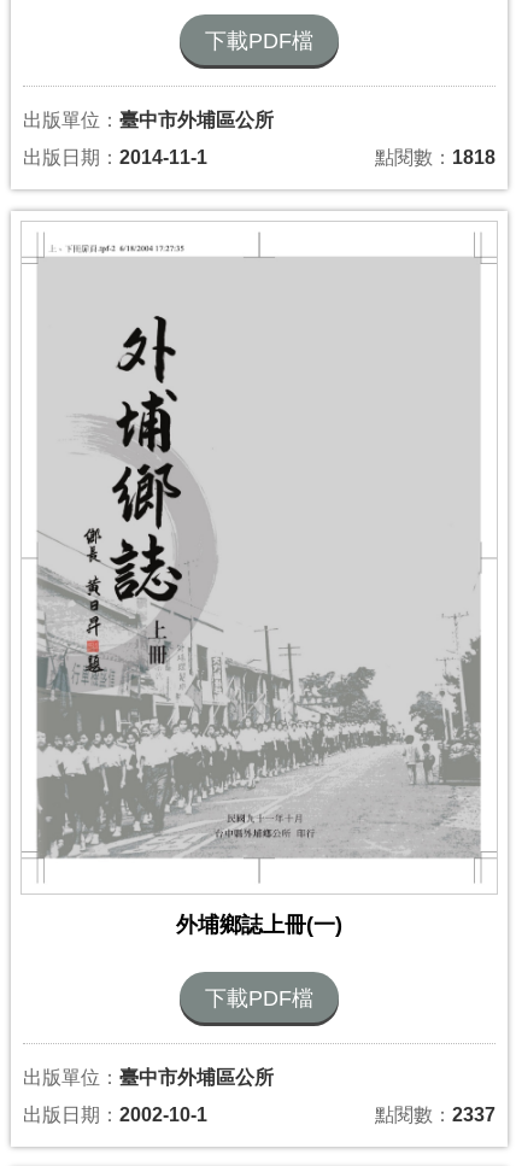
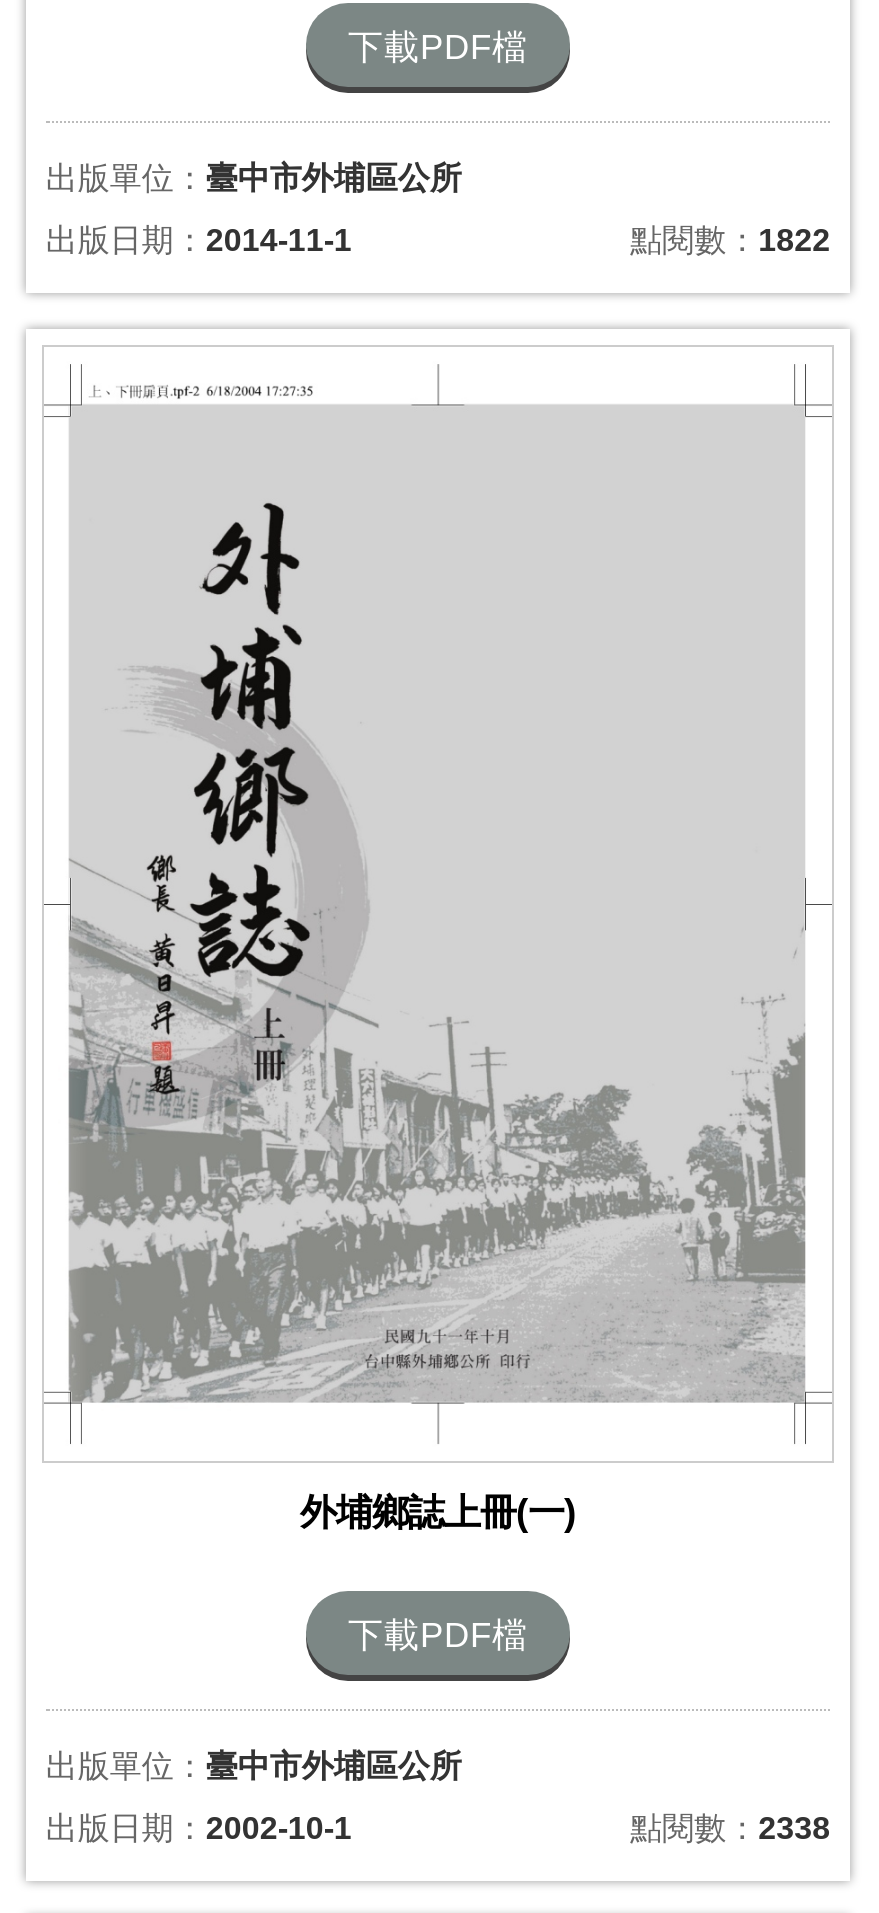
[375,147,496,168] 點閱數：1818 -> [630,223,830,257] 點閱數：1822
[375,1104,496,1125] 點閱數：2337 -> [630,1811,830,1845] 點閱數：2338

